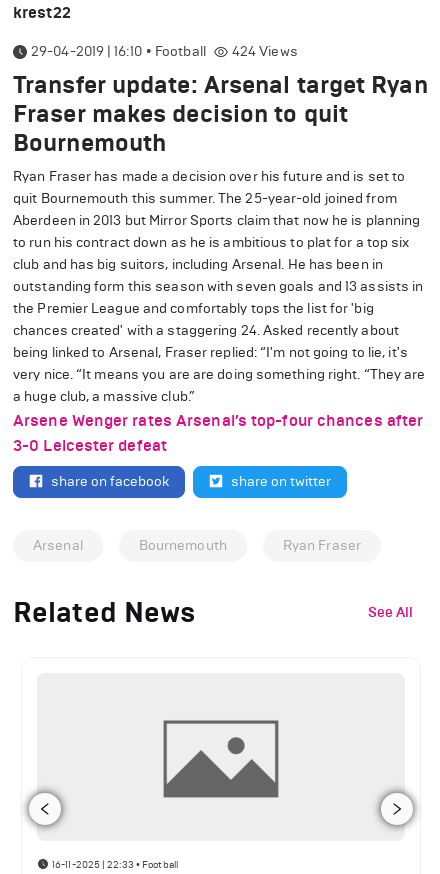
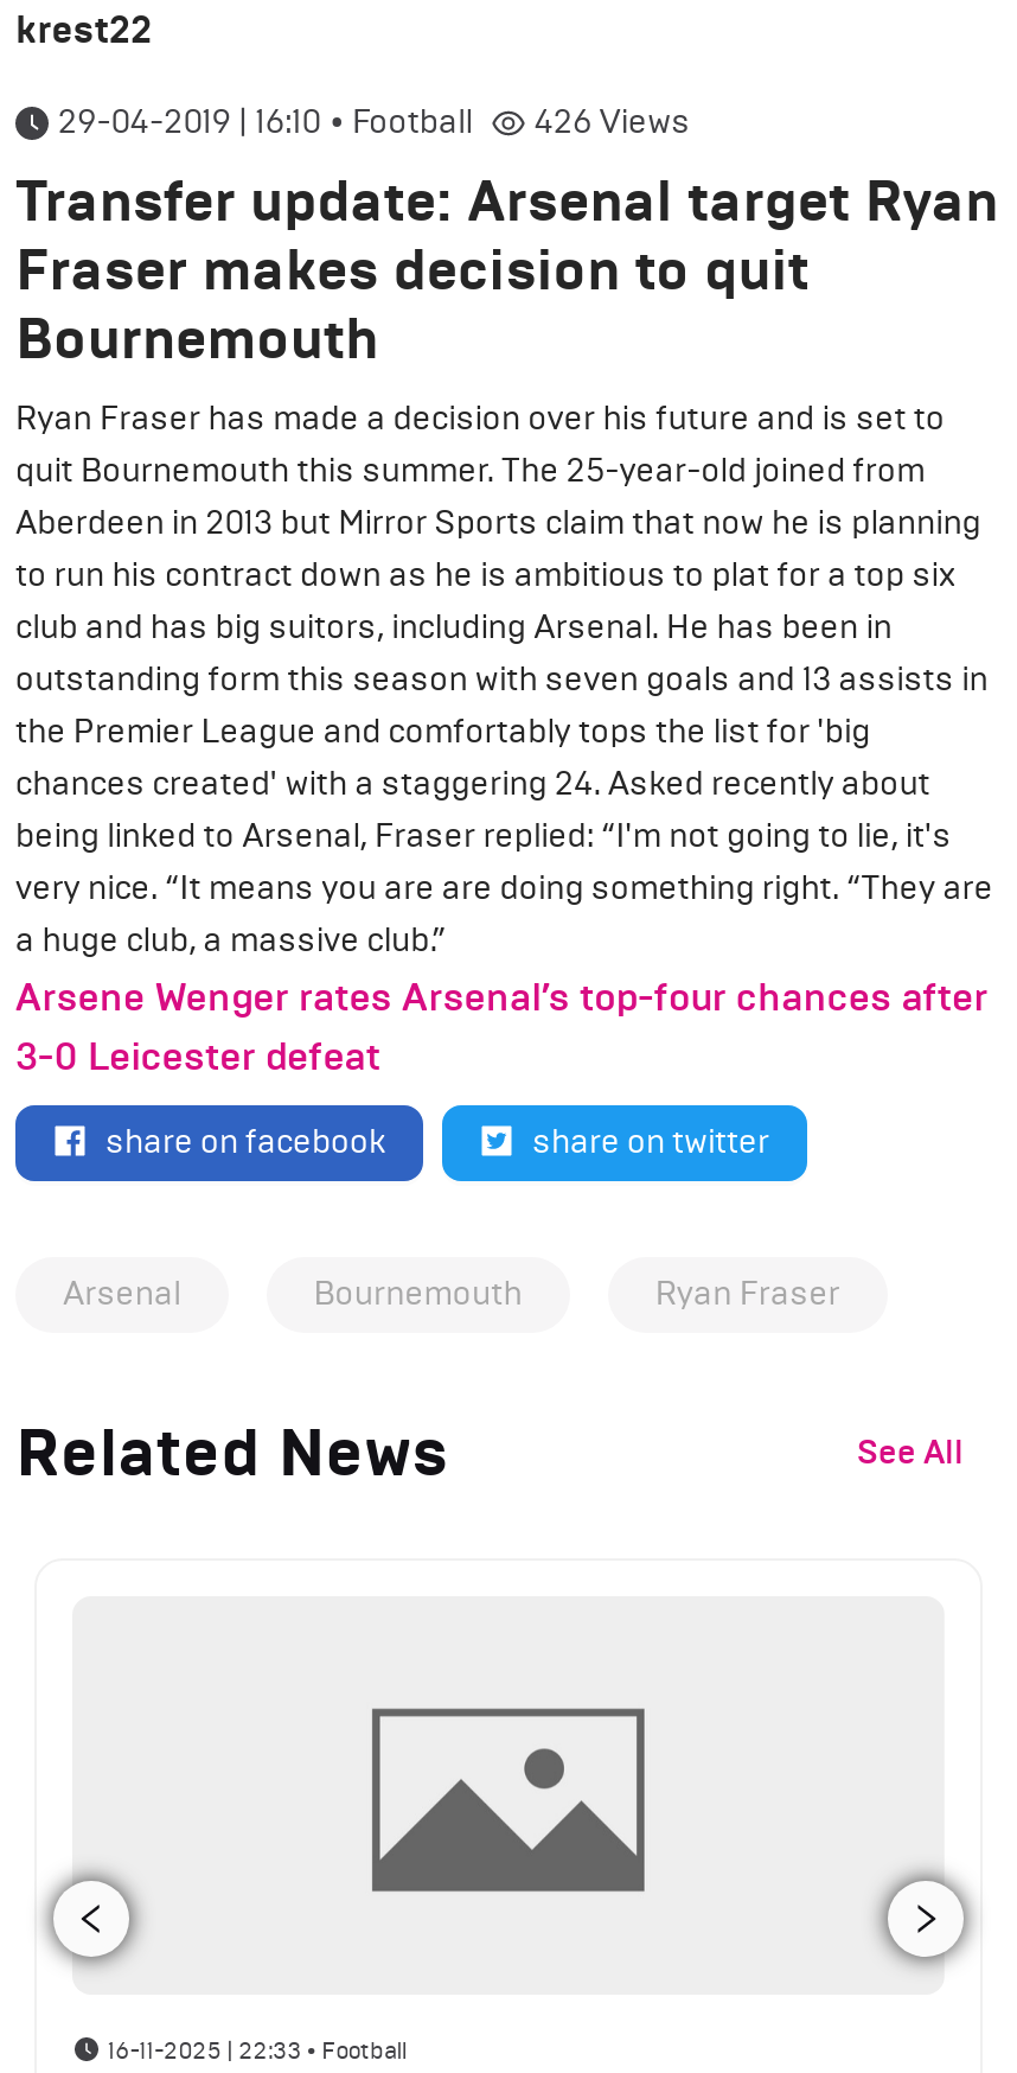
[232,43,298,60] 424 Views -> [534,102,691,142] 426 Views

